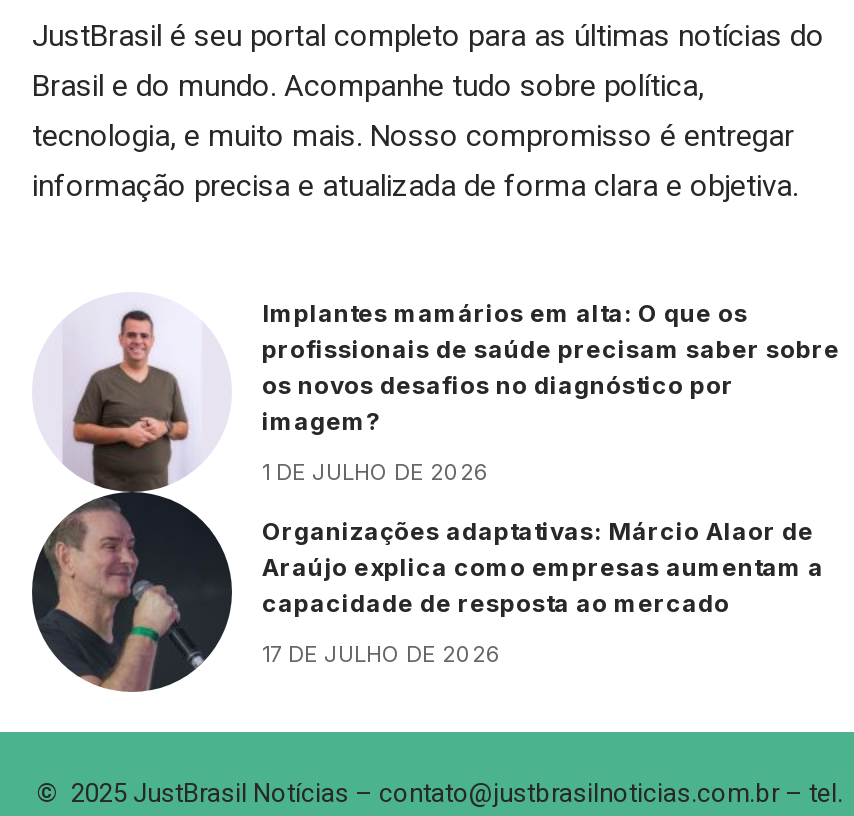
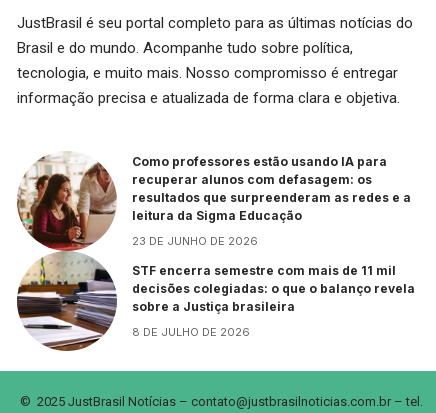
[32,294,840,692] [image] | Implantes mamários em alta: O que os | profissionais de saúde precisam saber sobre | os novos desafios no diagnóstico por | imagem? -> [16,151,411,351] [image] | Como professores estão usando IA para | recuperar alunos com defasagem: os | resultados que surpreenderam as redes e a | leitura da Sigma Educação
[262,458,490,486] 1 DE JULHO DE 2026 -> [132,234,258,248] 23 DE JUNHO DE 2026
[262,516,824,618] Organizações adaptativas: Márcio Alaor de | Araújo explica como empresas aumentam a | capacidade de resposta ao mercado -> [132,263,415,314] STF encerra semestre com mais de 11 mil | decisões colegiadas: o que o balanço revela | sobre a Justiça brasileira
[262,640,502,668] 17 DE JULHO DE 2026 -> [132,325,250,339] 8 DE JULHO DE 2026

